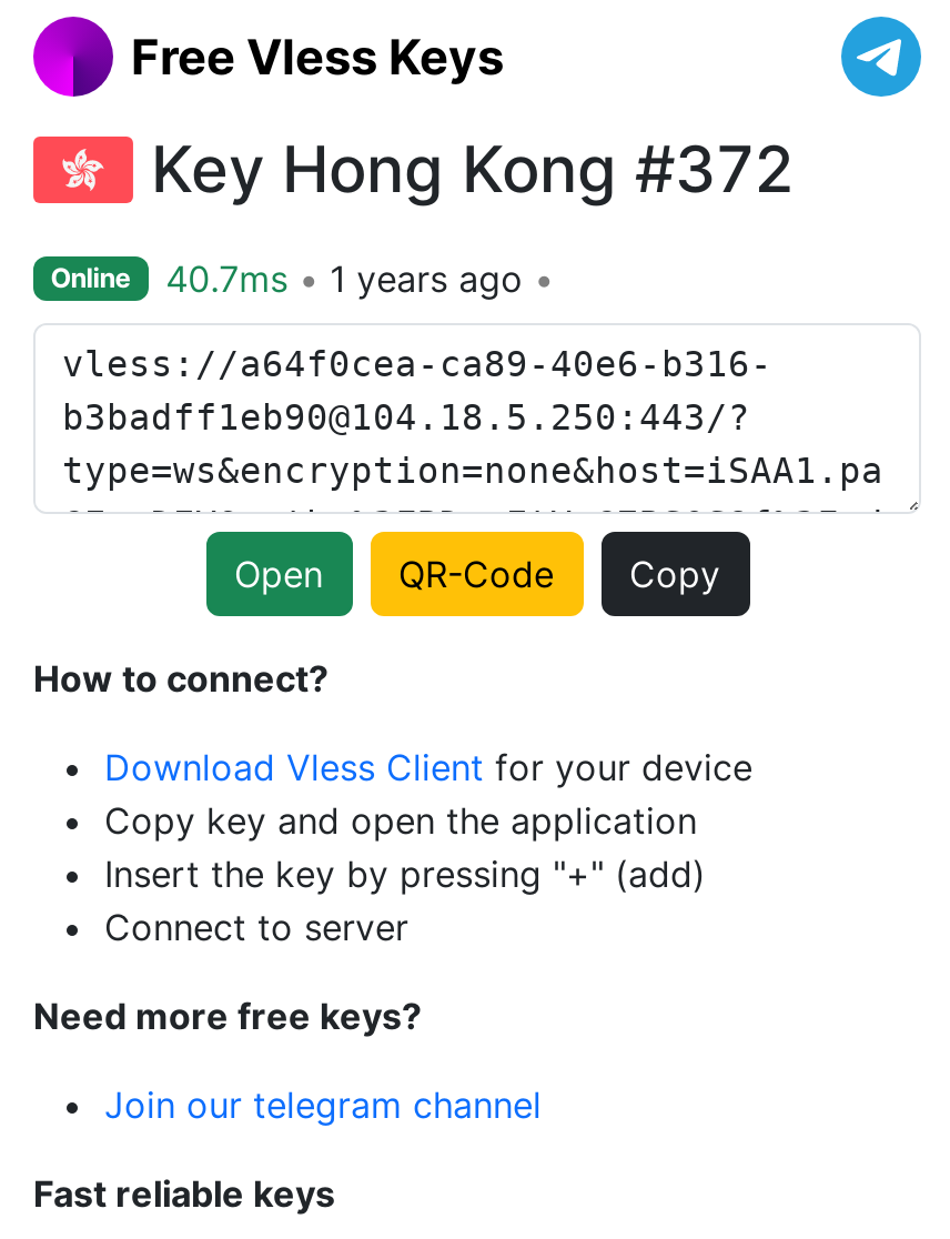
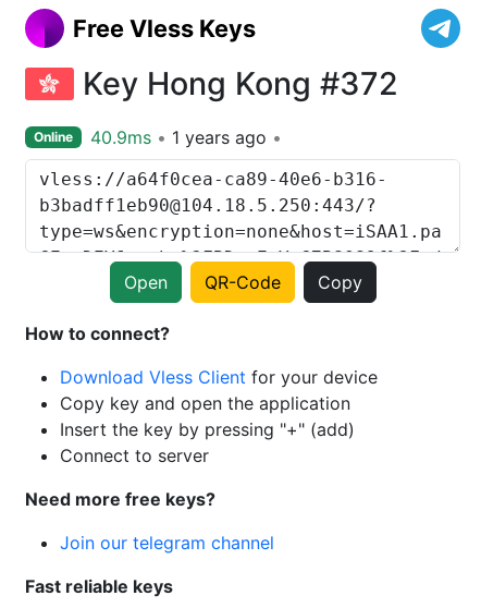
[51,256,523,301] Online 40.7ms 1 years ago -> [34,126,266,148] Online 40.9ms 1 years ago

